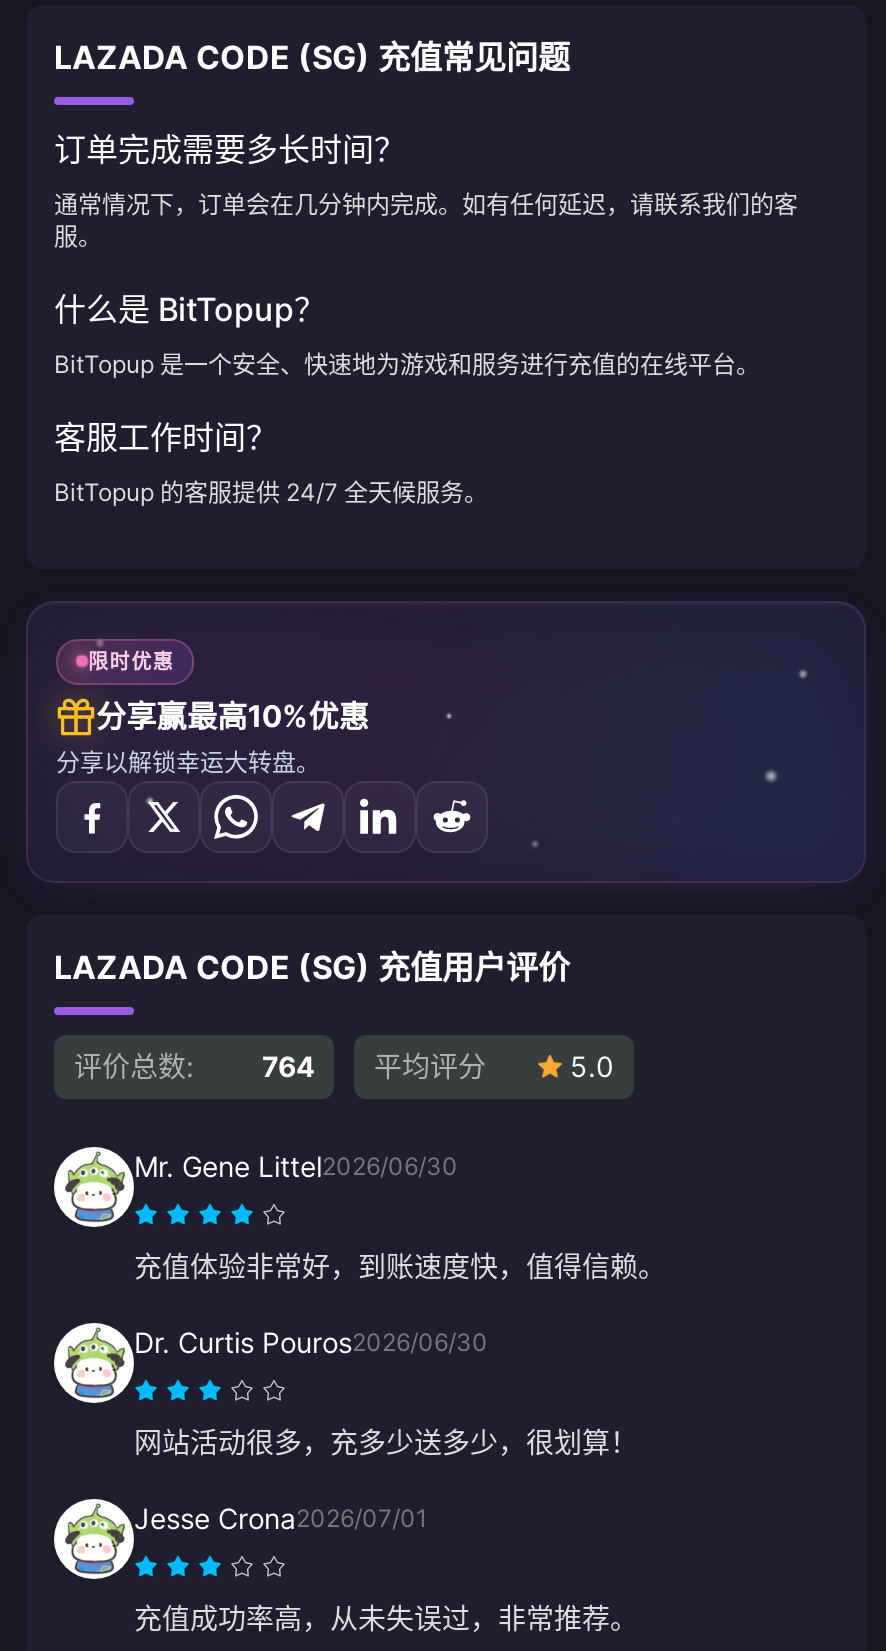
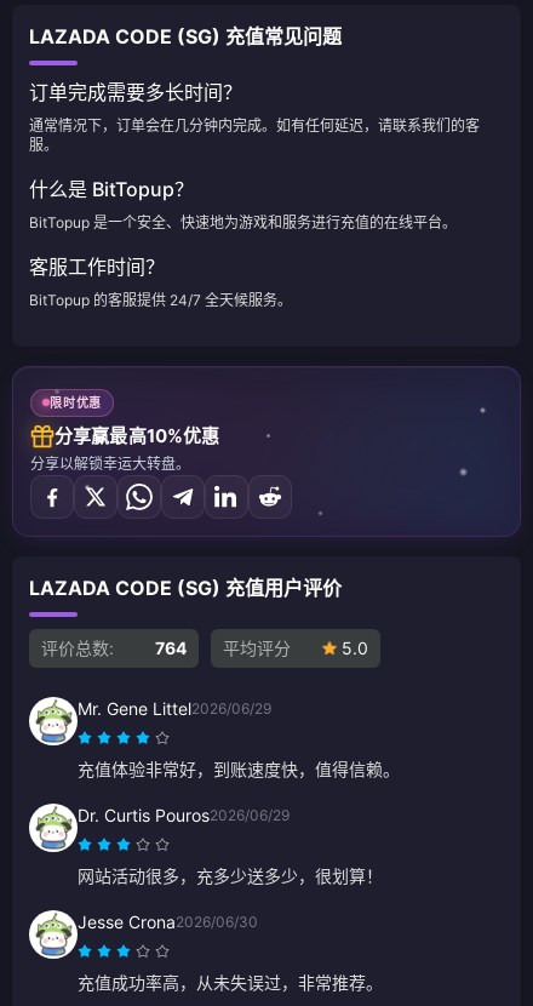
[134,1148,458,1182] Mr. Gene Littel2026/06/30 -> [78,698,271,718] Mr. Gene Littel2026/06/29
[134,1324,488,1358] Dr. Curtis Pouros2026/06/30 -> [78,804,290,825] Dr. Curtis Pouros2026/06/29
[134,1500,428,1534] Jesse Crona2026/07/01 -> [78,911,258,931] Jesse Crona2026/06/30

